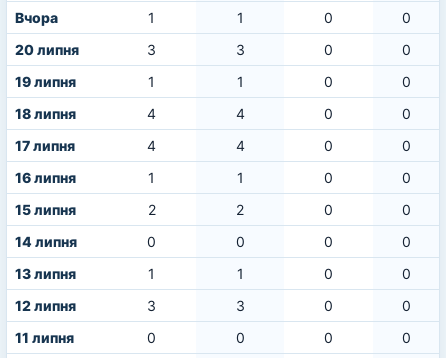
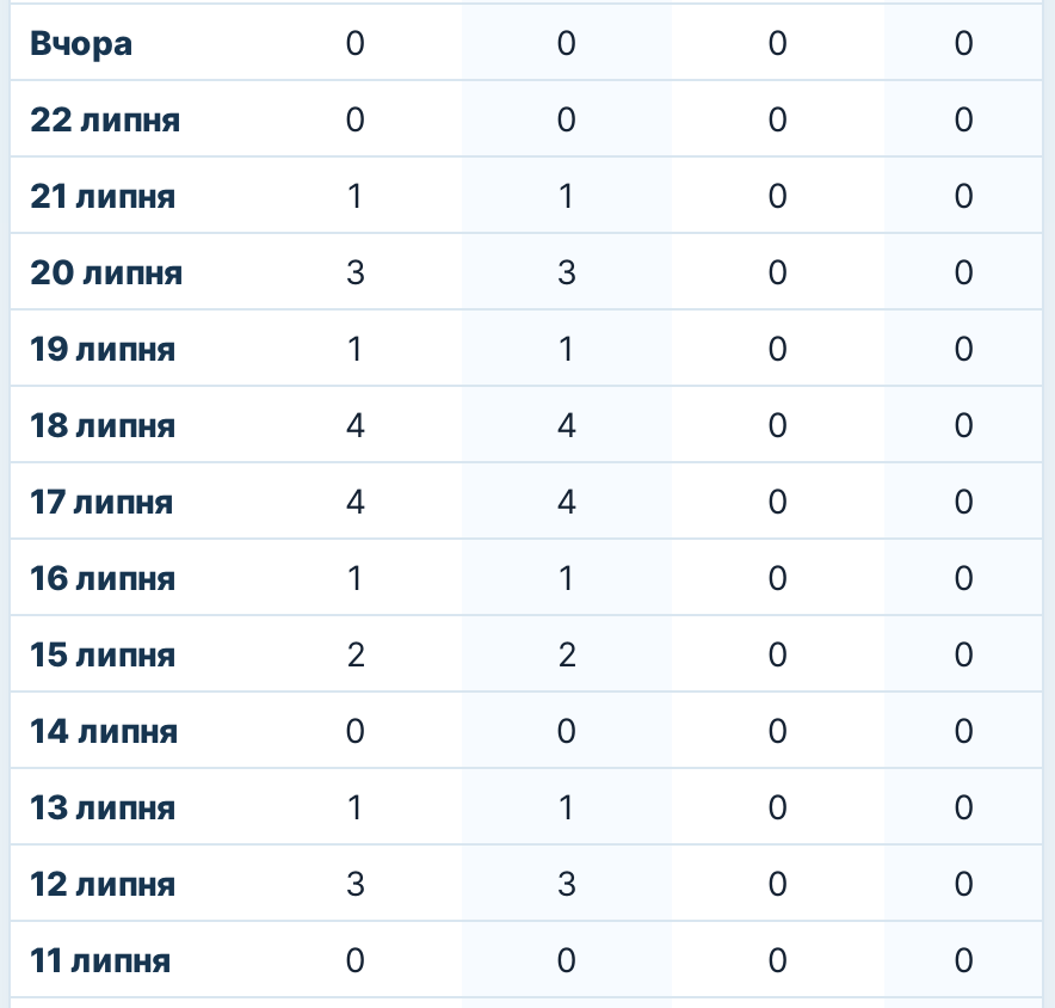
none -> [30,22,975,216] 0 | 0 | 0 | 0 | 22 липня | 0 | 0 | 0 | 0 | 21 липня

